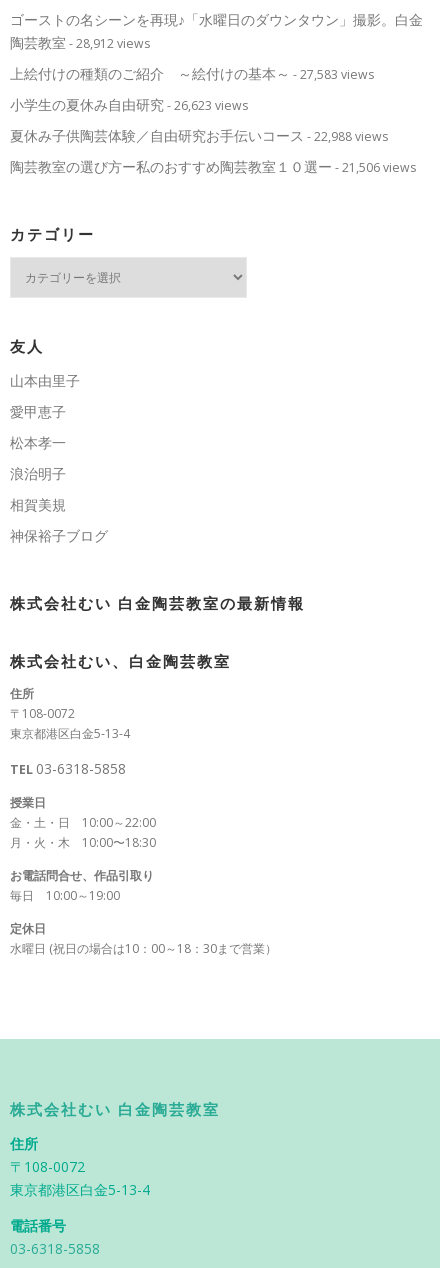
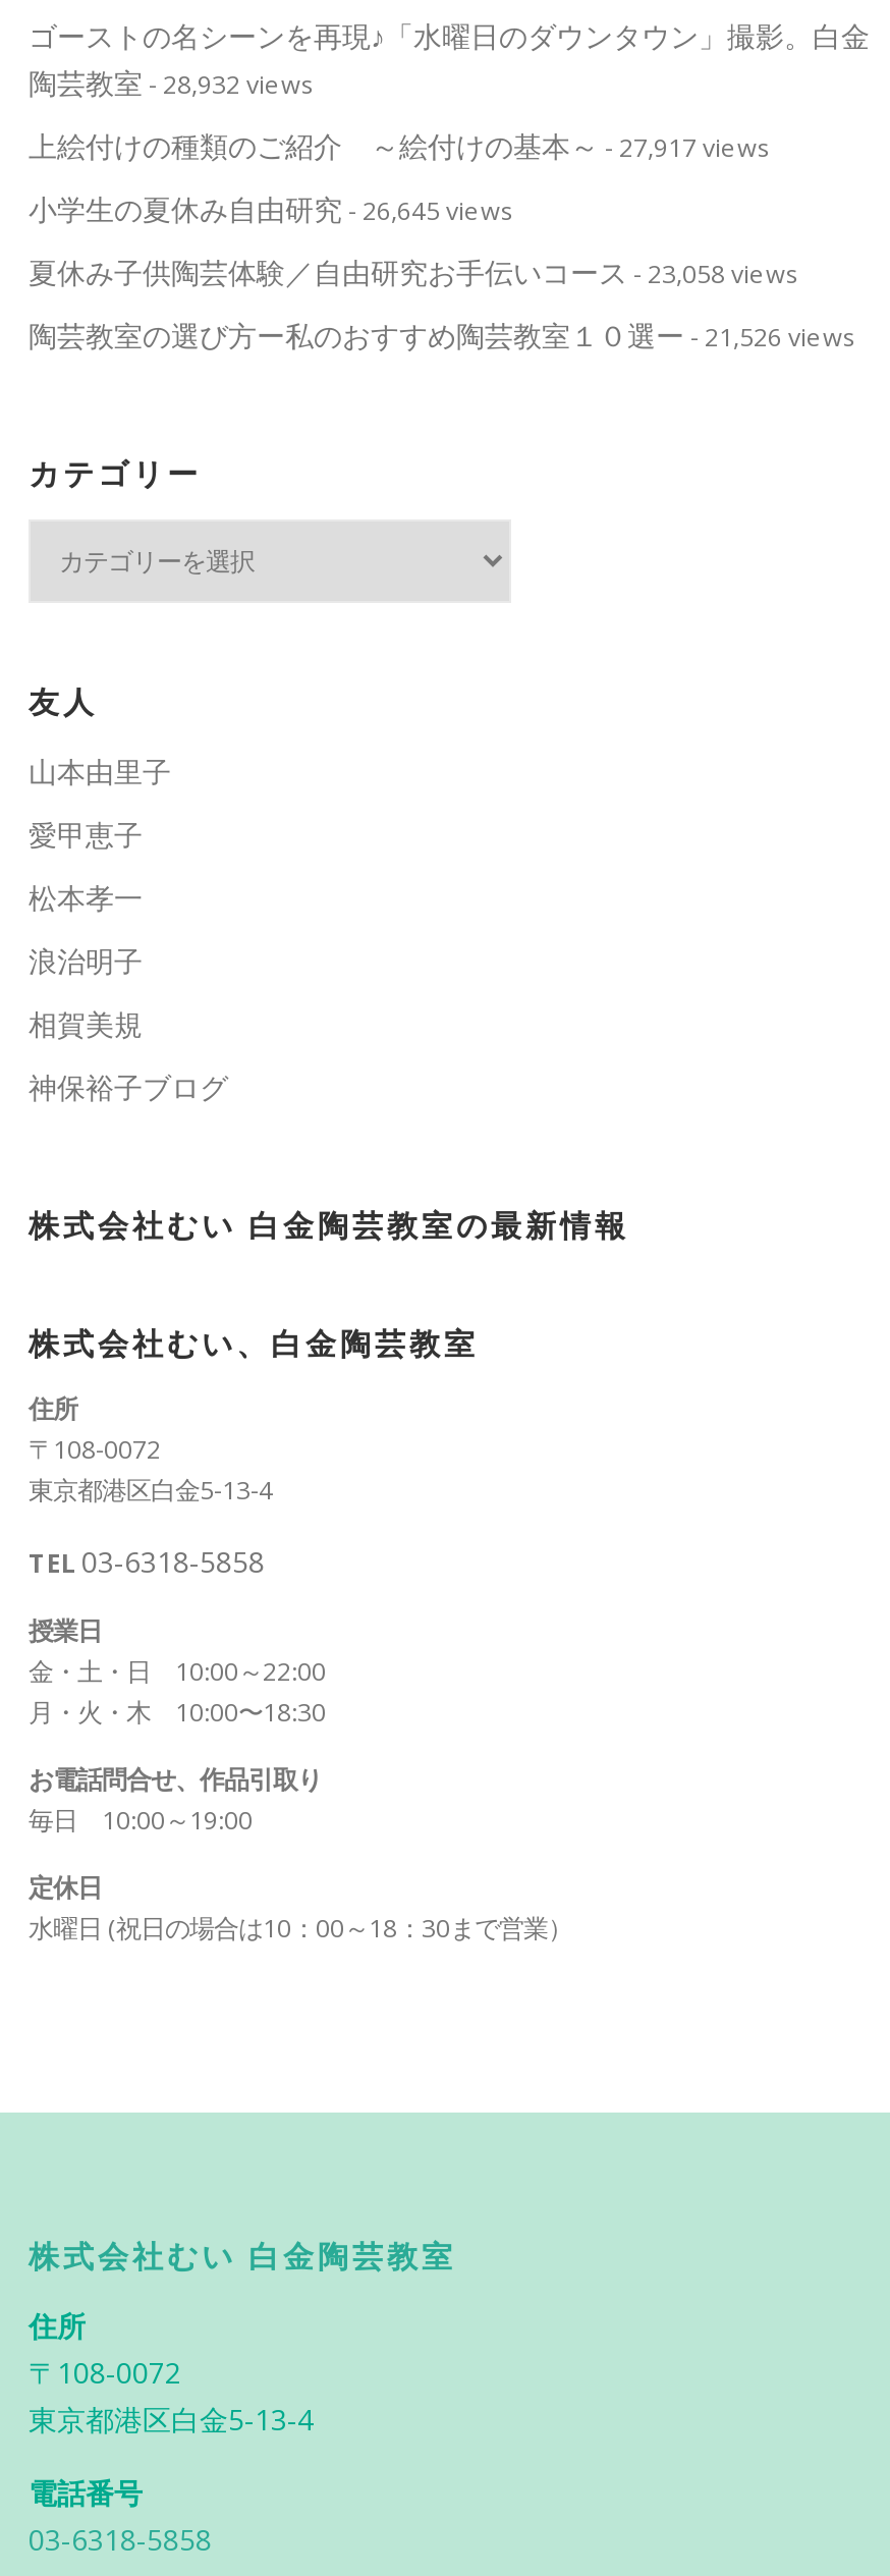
[10,33,150,52] 陶芸教室- 28,912 views -> [29,63,314,102] 陶芸教室- 28,932 views
[10,64,374,83] 上絵付けの種類のご紹介 ～絵付けの基本～- 27,583 views -> [29,126,770,165] 上絵付けの種類のご紹介 ～絵付けの基本～- 27,917 views
[10,95,248,114] 小学生の夏休み自由研究- 26,623 views -> [29,189,513,228] 小学生の夏休み自由研究- 26,645 views
[10,126,388,145] 夏休み子供陶芸体験／自由研究お手伝いコース- 22,988 views -> [29,252,798,291] 夏休み子供陶芸体験／自由研究お手伝いコース- 23,058 views
[10,157,416,176] 陶芸教室の選び方ー私のおすすめ陶芸教室１０選ー- 21,506 views -> [29,316,855,354] 陶芸教室の選び方ー私のおすすめ陶芸教室１０選ー- 21,526 views

